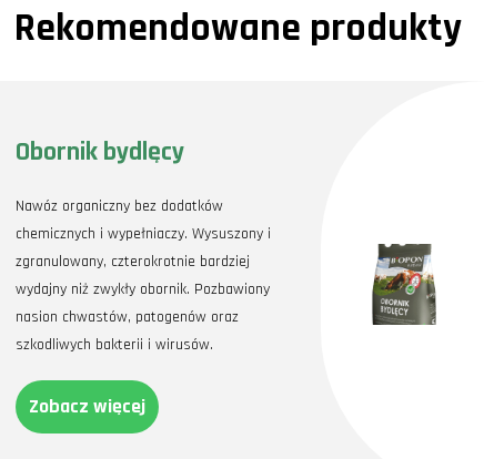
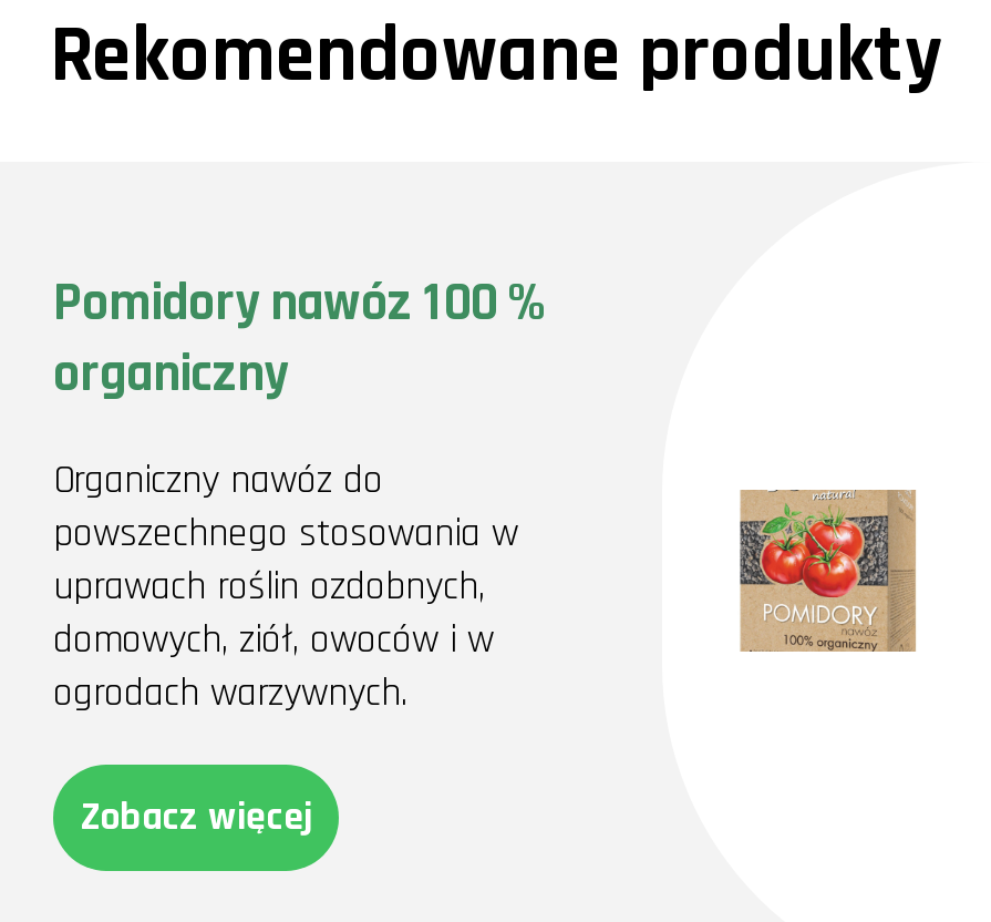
[16,135,184,169] Obornik bydlęcy -> [53,271,545,408] Pomidory nawóz 100 % | organiczny
[16,196,271,355] Nawóz organiczny bez dodatków | chemicznych i wypełniaczy. Wysuszony i | zgranulowany, czterokrotnie bardziej | wydajny niż zwykły obornik. Pozbawiony | nasion chwastów, patogenów oraz | szkodliwych bakterii i wirusów. -> [53,455,518,719] Organiczny nawóz do | powszechnego stosowania w | uprawach roślin ozdobnych, | domowych, ziół, owoców i w | ogrodach warzywnych.
[360,243,447,326] [image] -> [737,488,917,654] [image]

